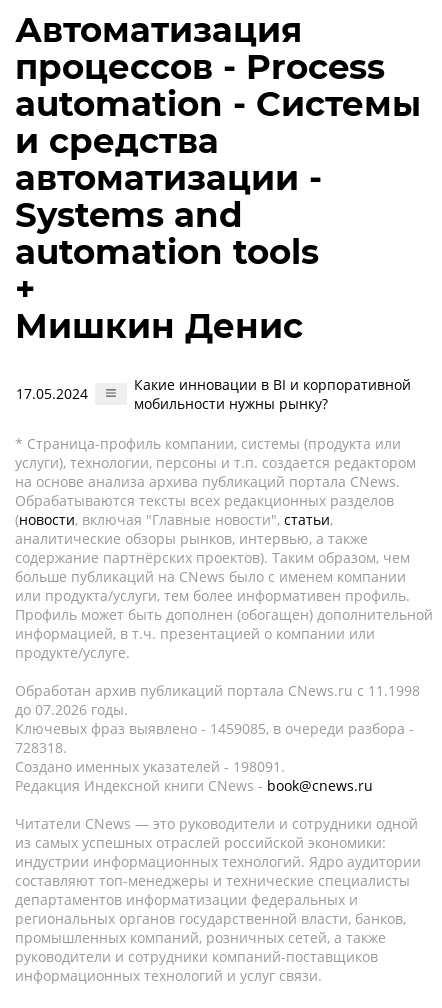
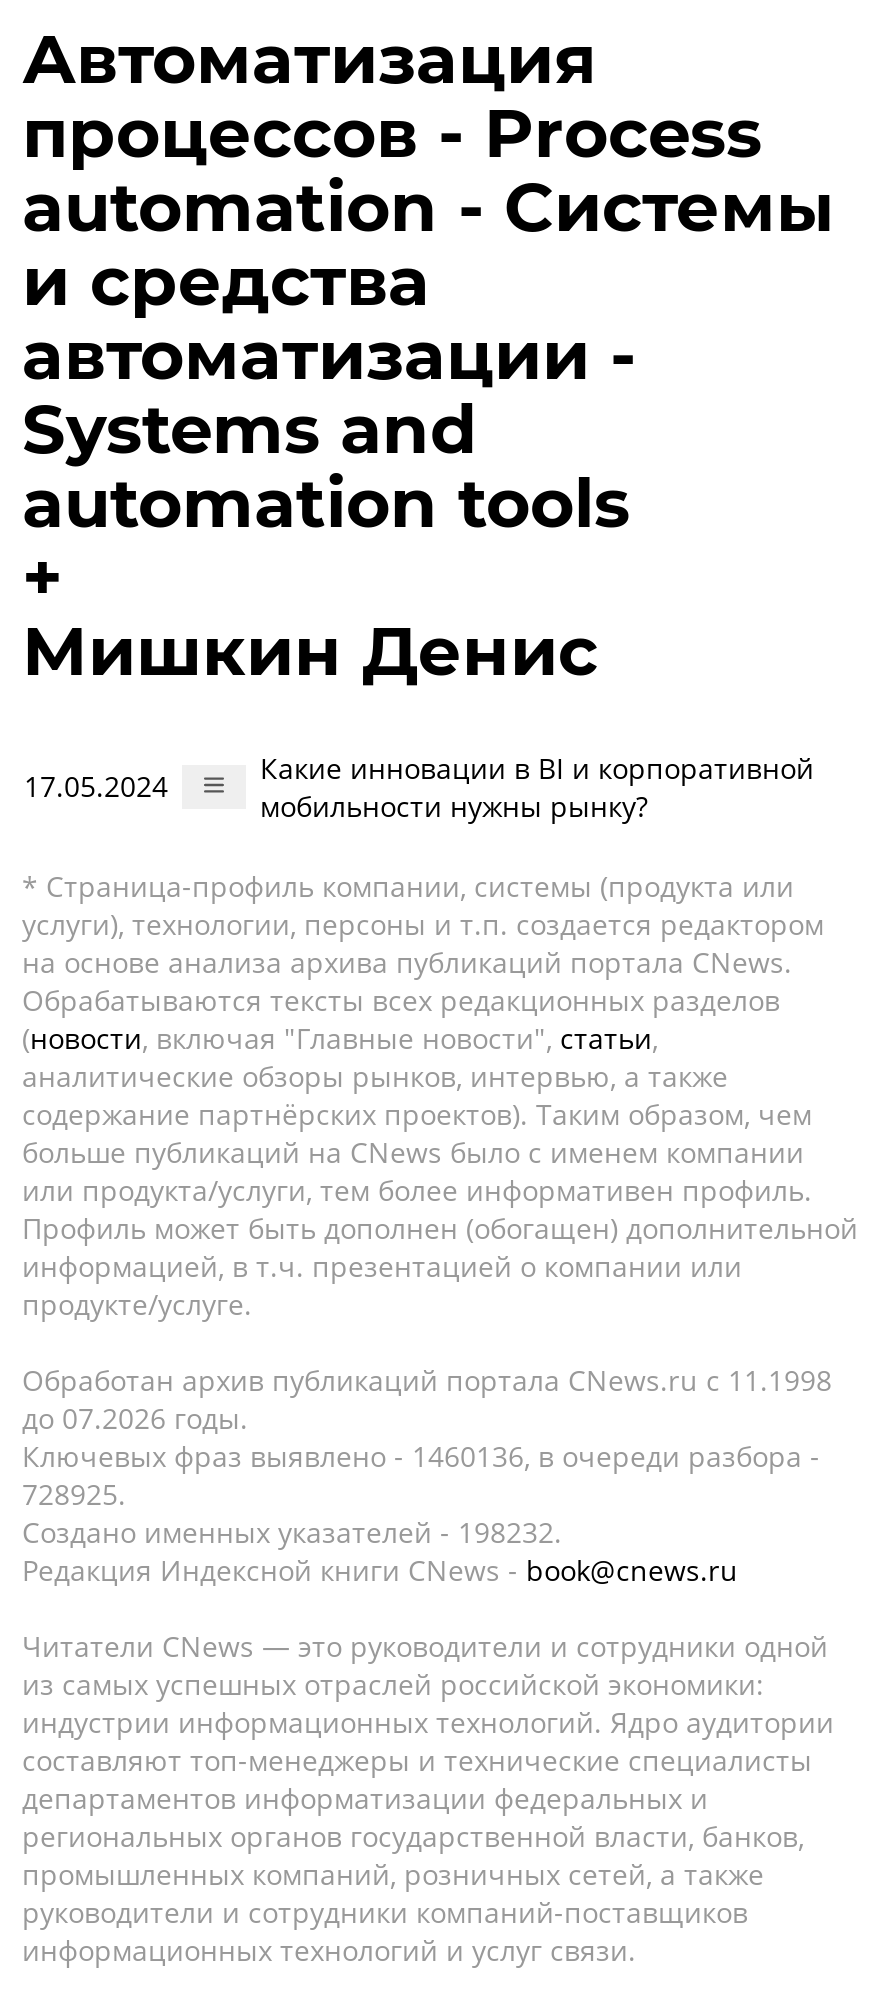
[15,719,414,738] Ключевых фраз выявлено - 1459085, в очереди разбора - -> [22,1437,820,1475] Ключевых фраз выявлено - 1460136, в очереди разбора -
[15,738,67,757] 728318. -> [22,1475,126,1513] 728925.
[15,757,285,776] Создано именных указателей - 198091. -> [22,1513,562,1551] Создано именных указателей - 198232.

